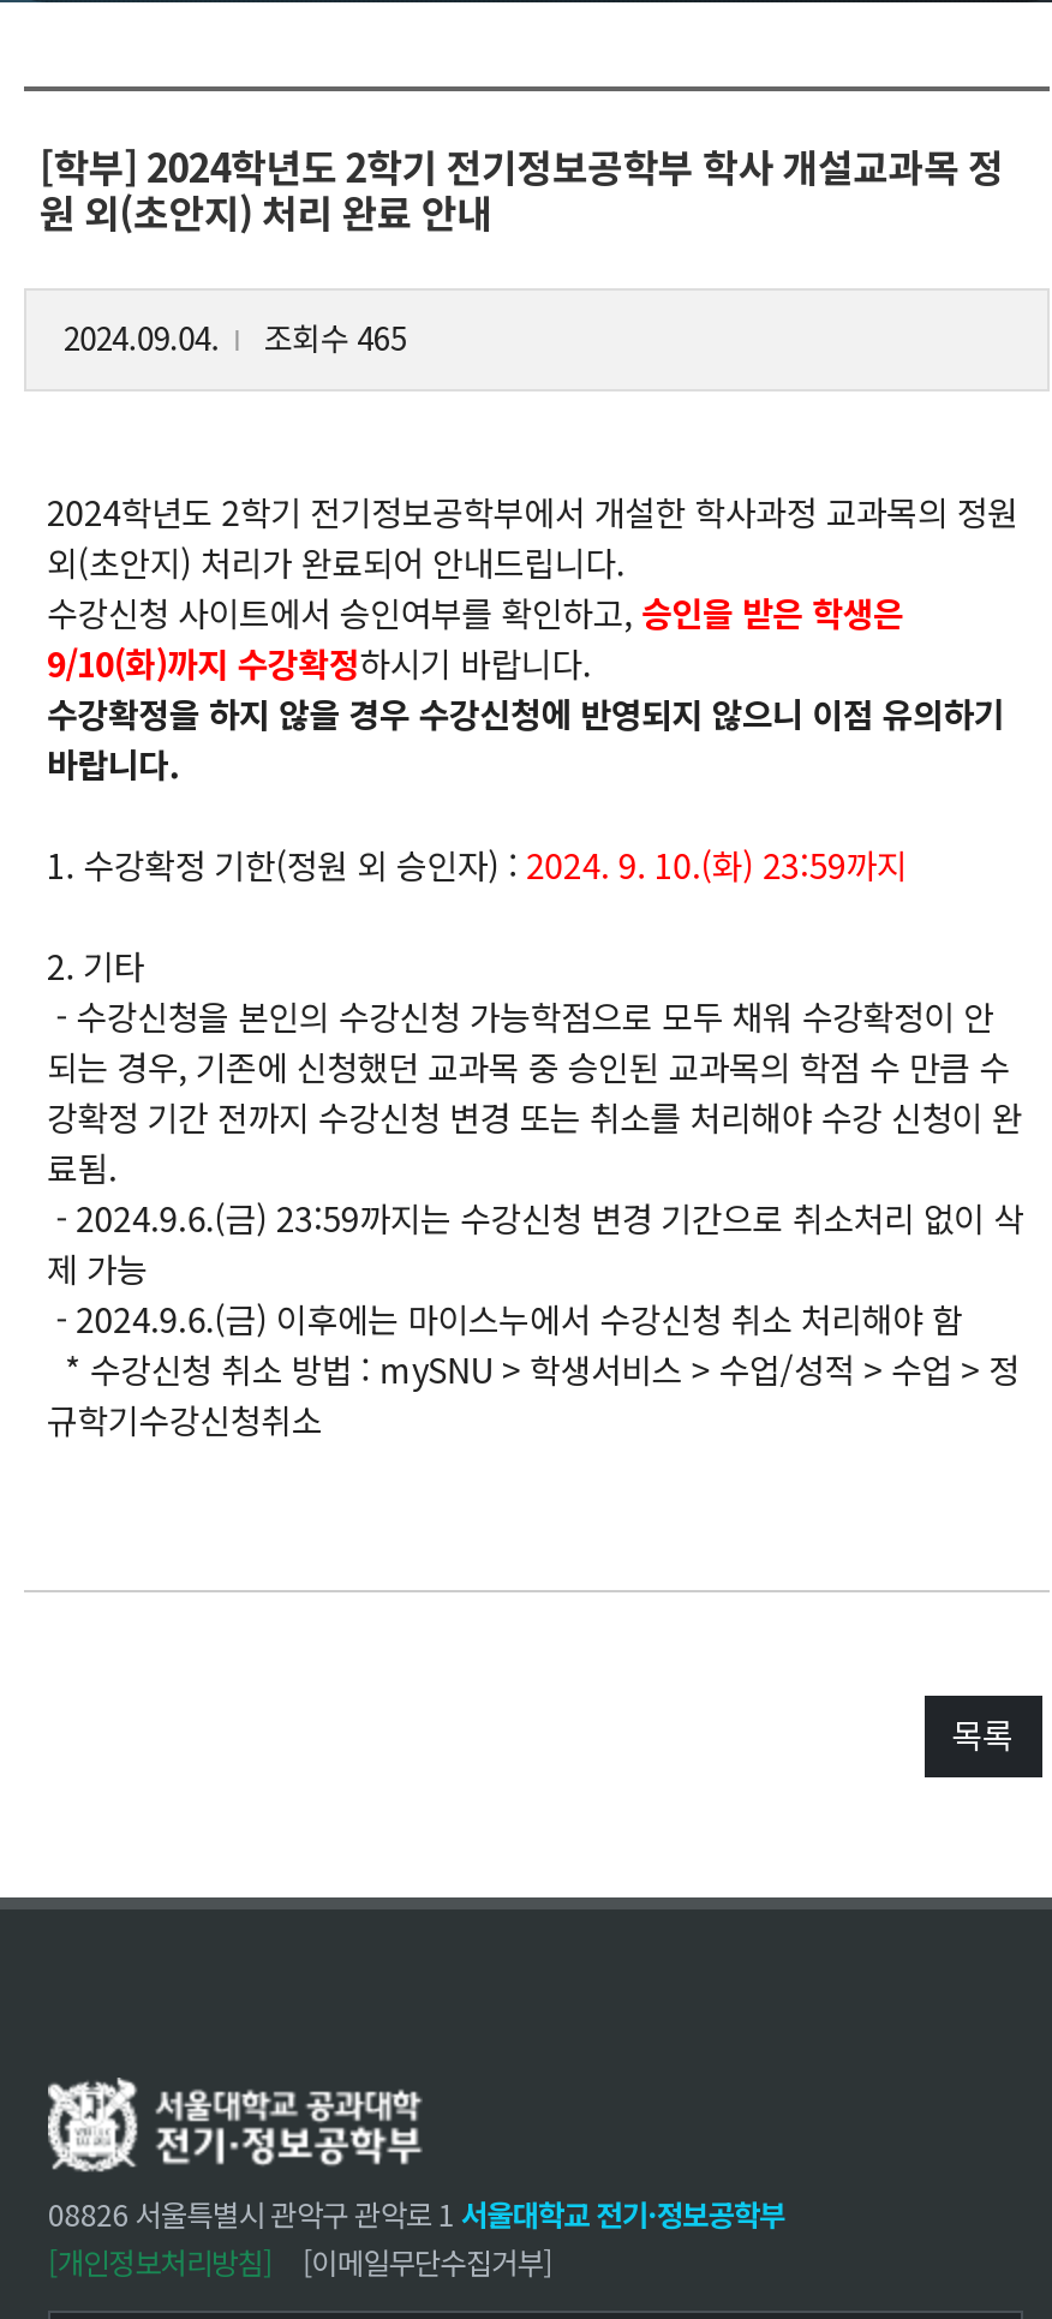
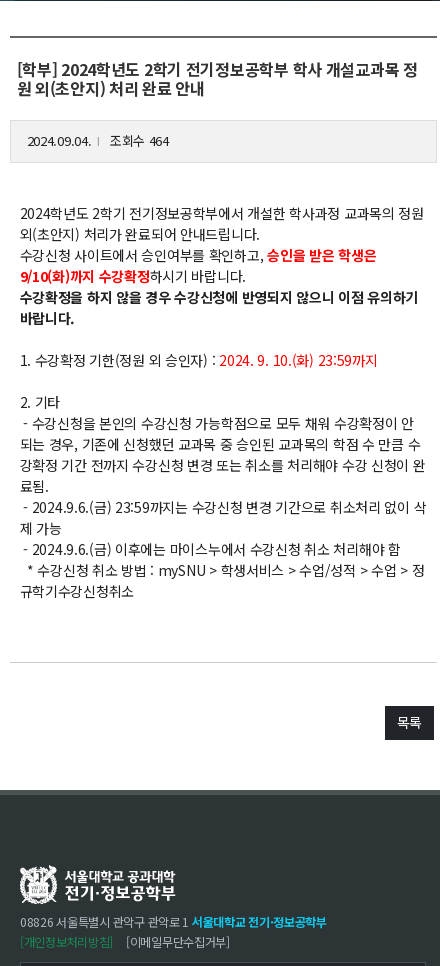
[64,315,406,360] 2024.09.04. l 조회수 465 -> [26,131,169,150] 2024.09.04. l 조회수 464

